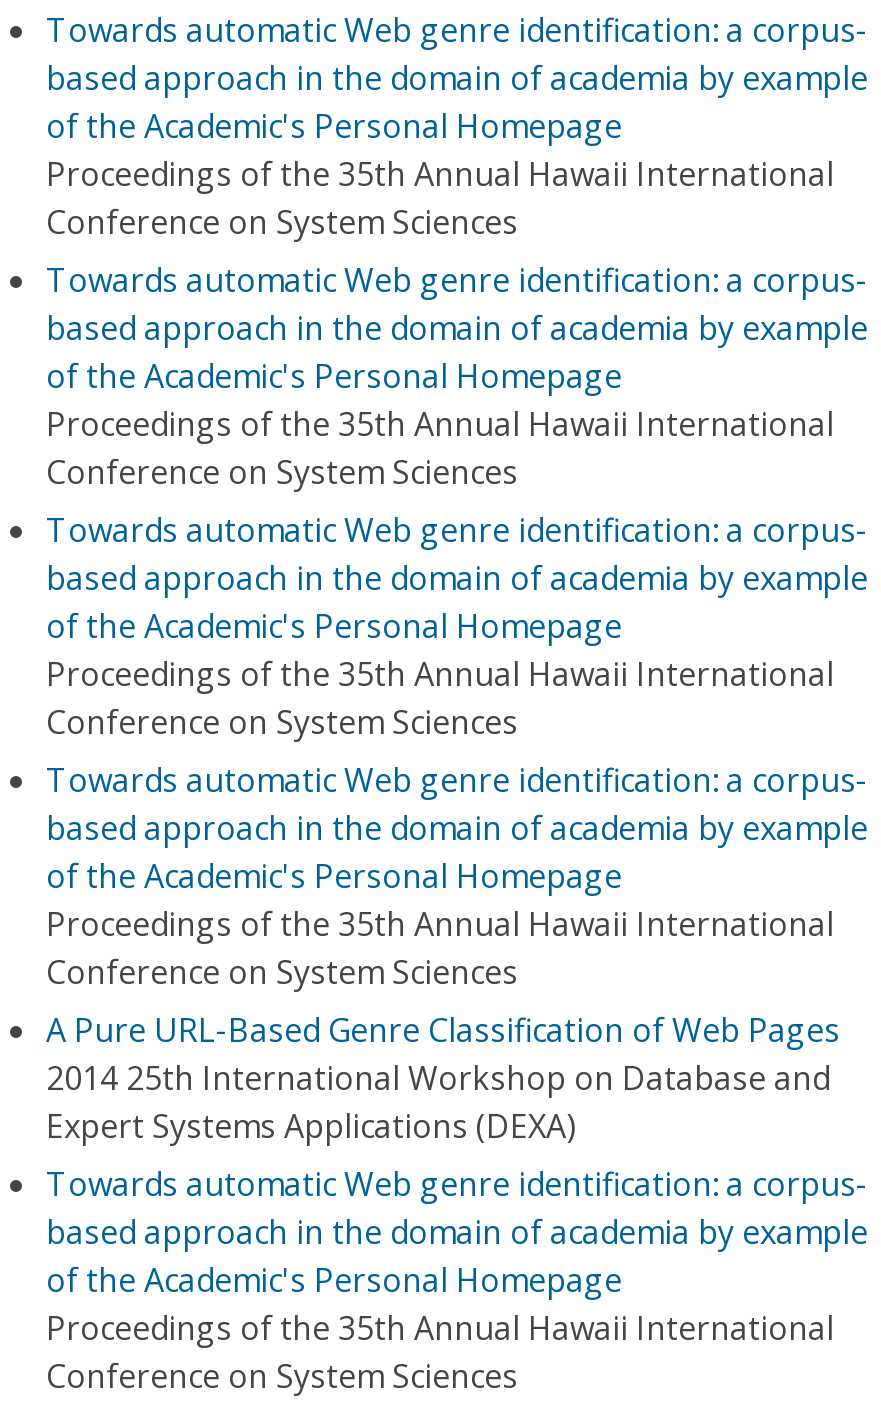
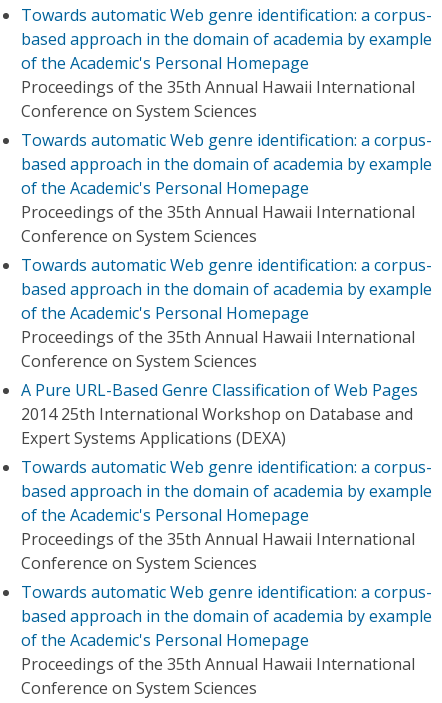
moved [46,758,868,994] -> [21,456,432,574]: Towards automatic Web genre identification: a corpus- | based approach in the domain of academia by example | of the Academic's Personal Homepage | Proceedings of the 35th Annual Hawaii International | Conference on System Sciences
moved [46,1008,840,1148] -> [21,379,418,449]: A Pure URL-Based Genre Classification of Web Pages | 2014 25th International Workshop on Database and | Expert Systems Applications (DEXA)

